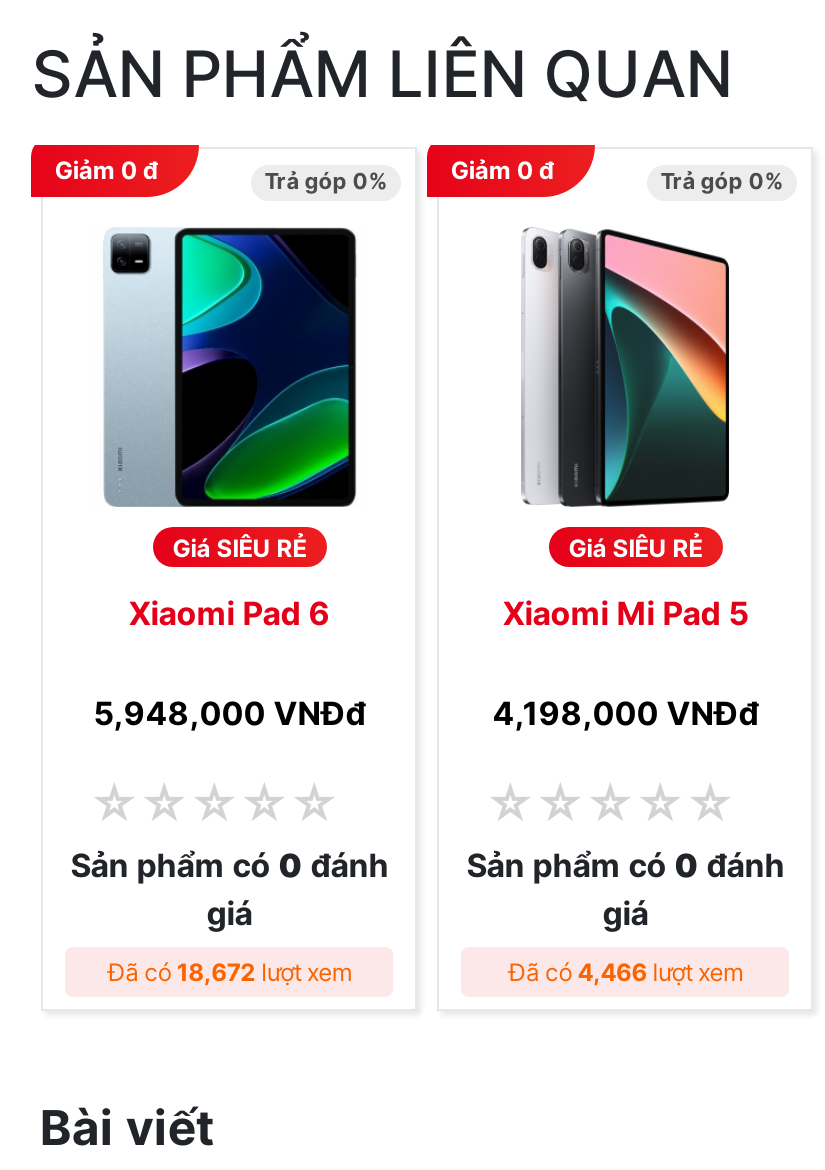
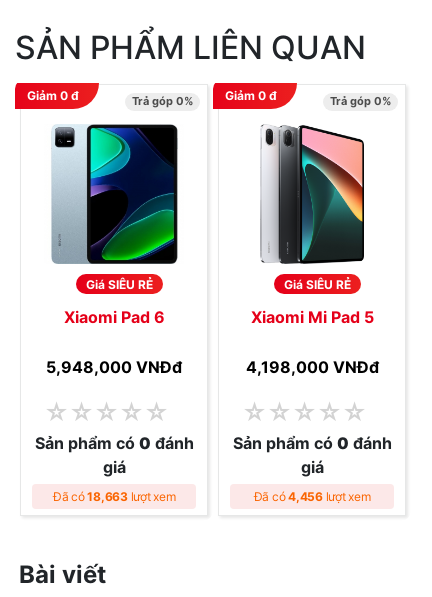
[108,956,351,986] Đã có 18,672 lượt xem -> [53,488,176,503] Đã có 18,663 lượt xem
[508,956,742,986] Đã có 4,466 lượt xem -> [254,488,371,503] Đã có 4,456 lượt xem

